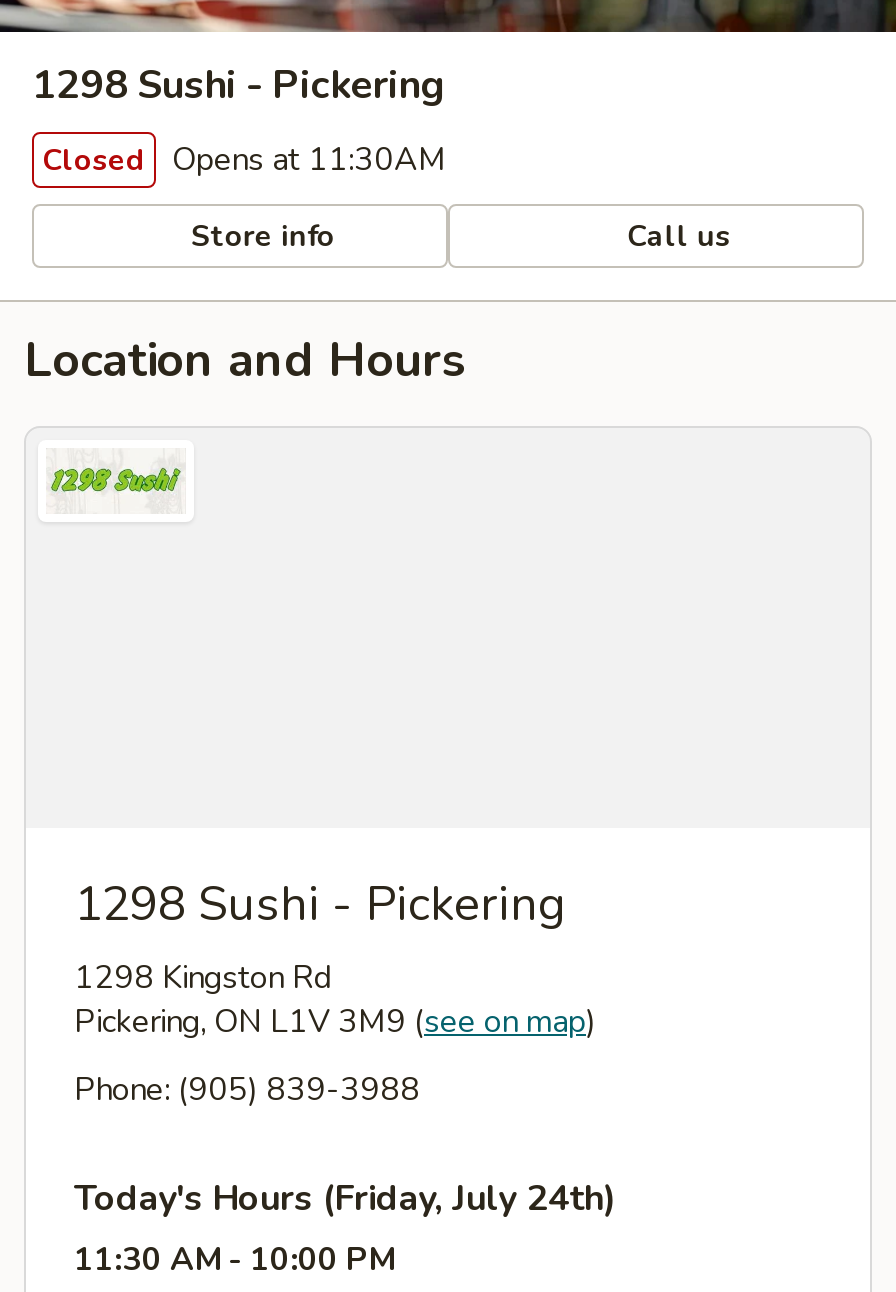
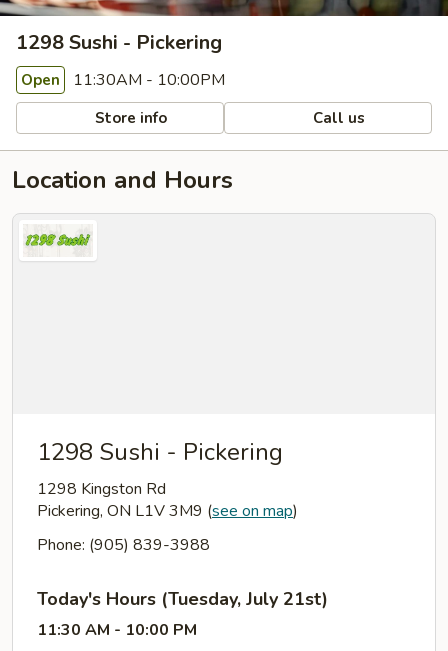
[42,138,446,182] Closed Opens at 11:30AM -> [21,69,225,91] Open 11:30AM - 10:00PM
[74,1174,616,1222] Today's Hours (Friday, July 24th) -> [37,587,328,611] Today's Hours (Tuesday, July 21st)

